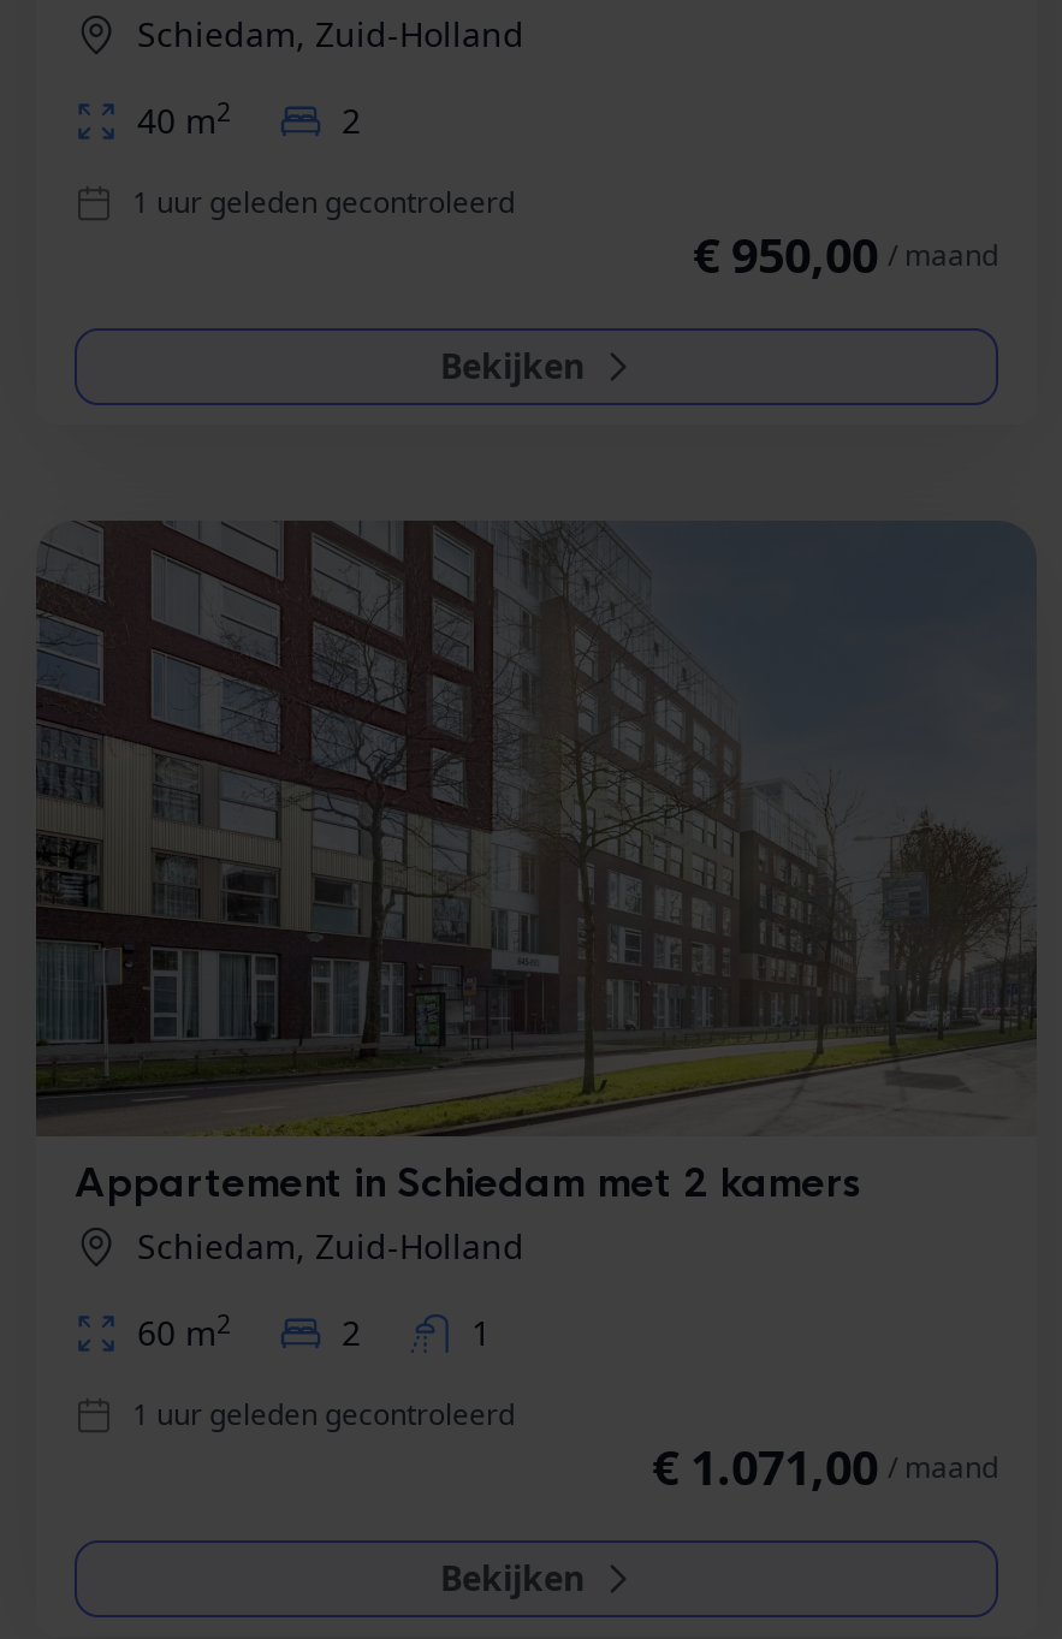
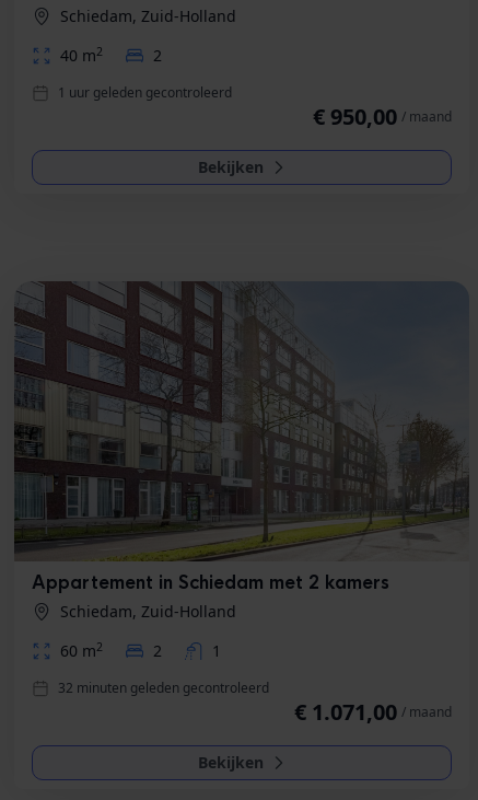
[132,1394,515,1435] 1 uur geleden gecontroleerd -> [58,679,269,697] 32 minuten geleden gecontroleerd

